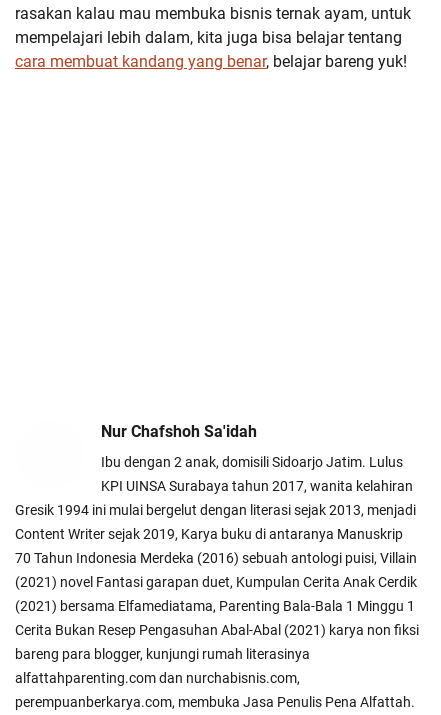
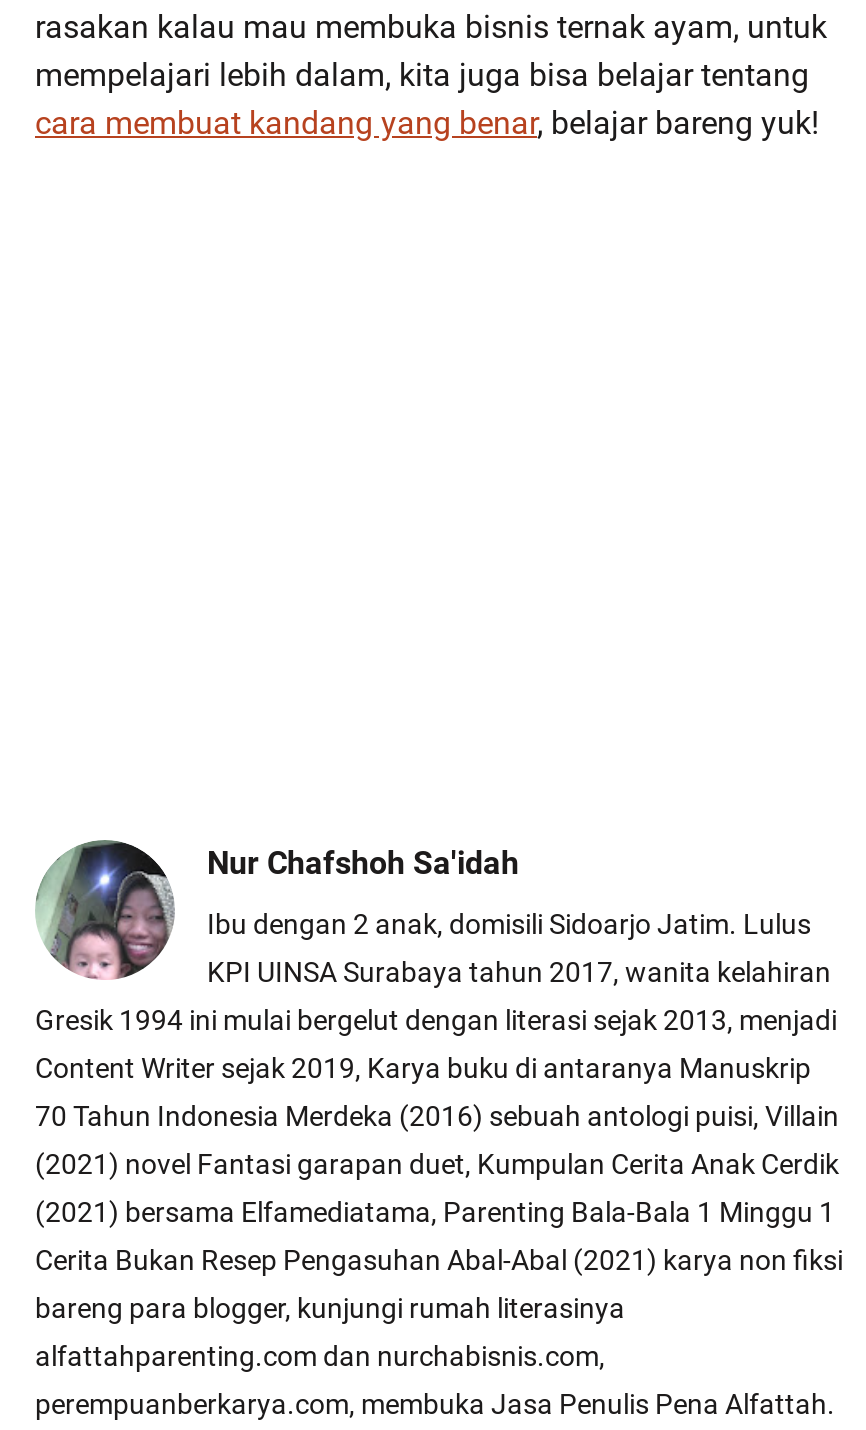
none -> [33,838,177,982] [image]

